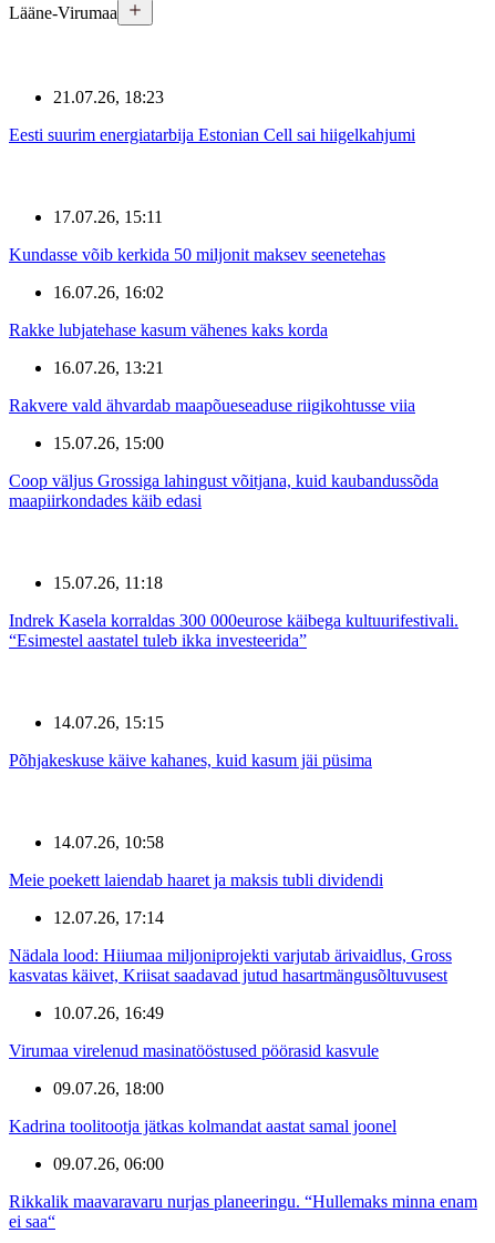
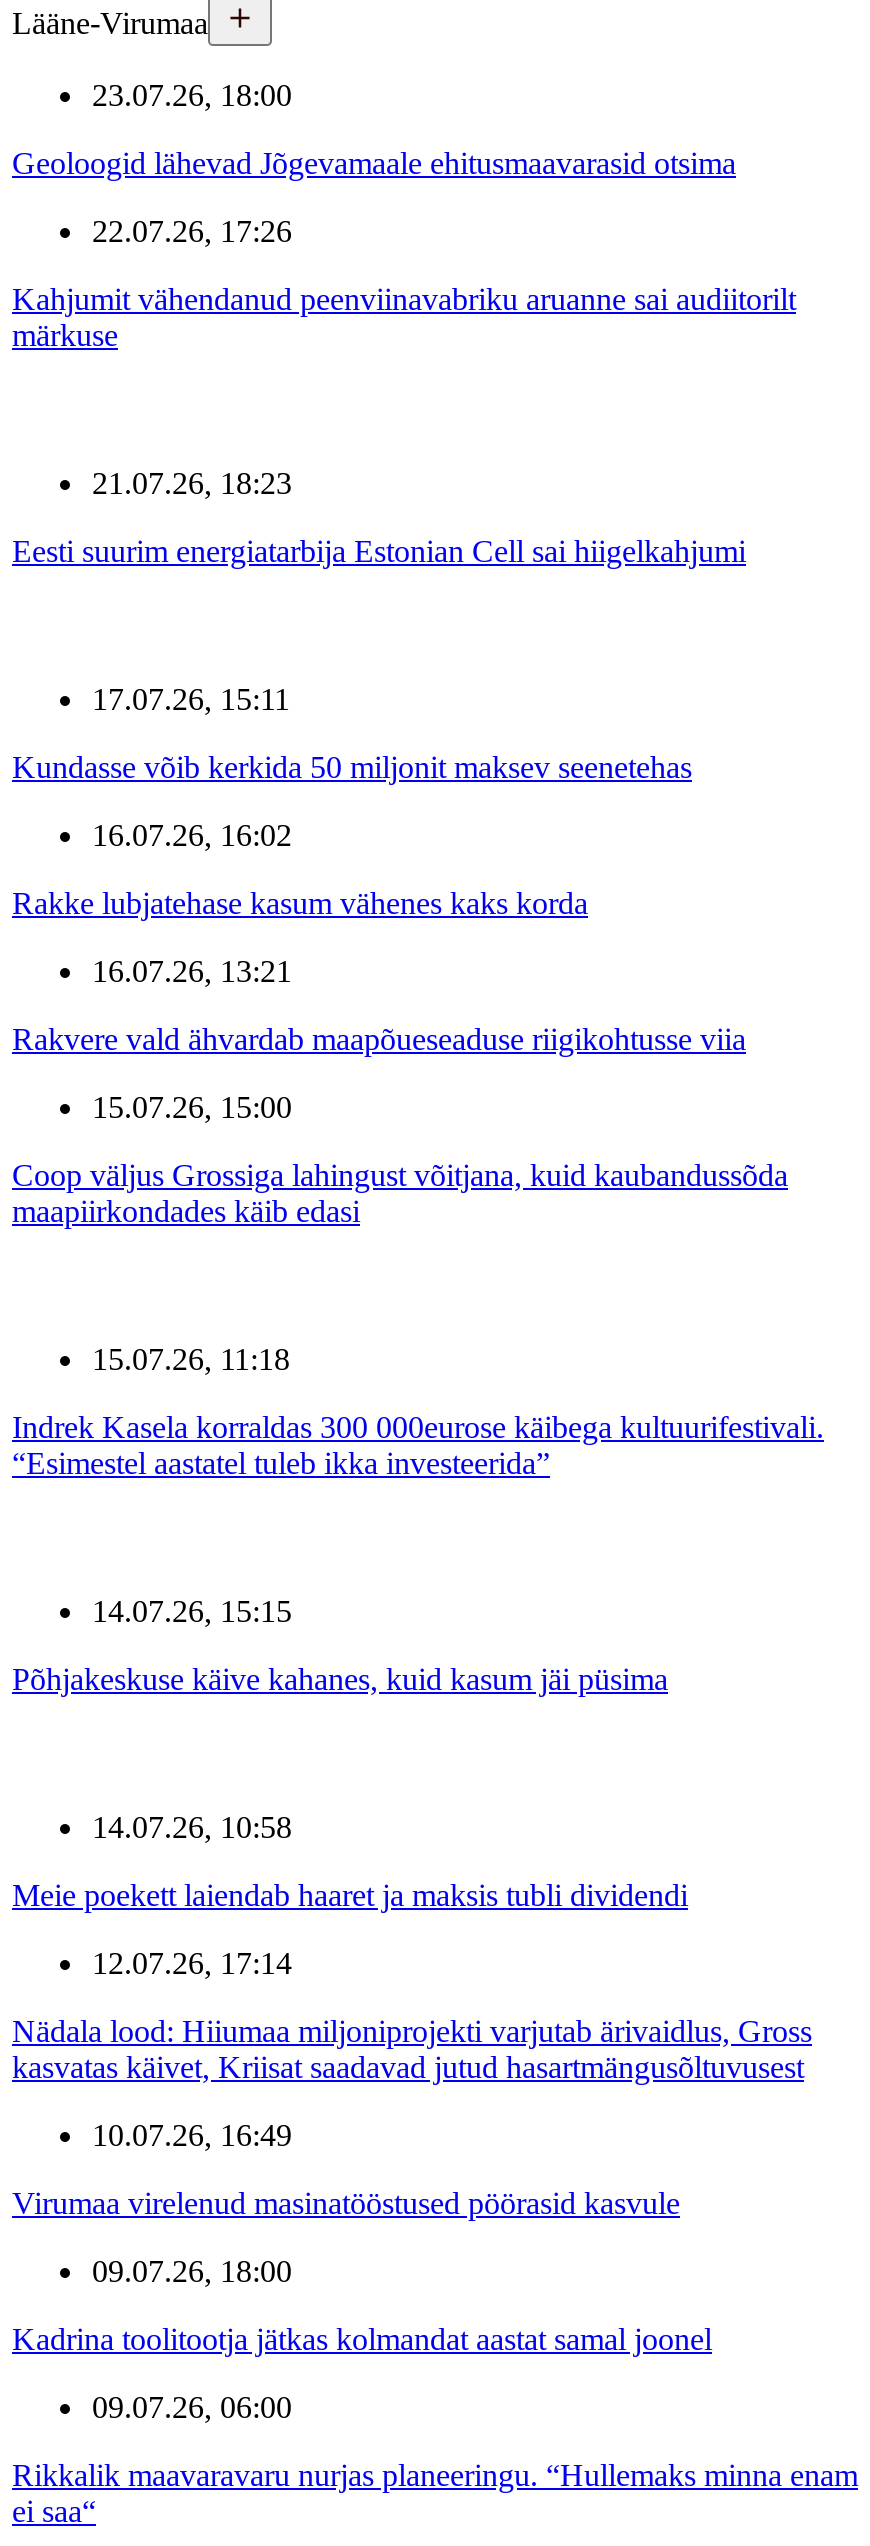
none -> [12,78,796,352] 23.07.26, 18:00 | Geoloogid lähevad Jõgevamaale ehitusmaavarasid otsima | 22.07.26, 17:26 | Kahjumit vähendanud peenviinavabriku aruanne sai audiitorilt | märkuse

